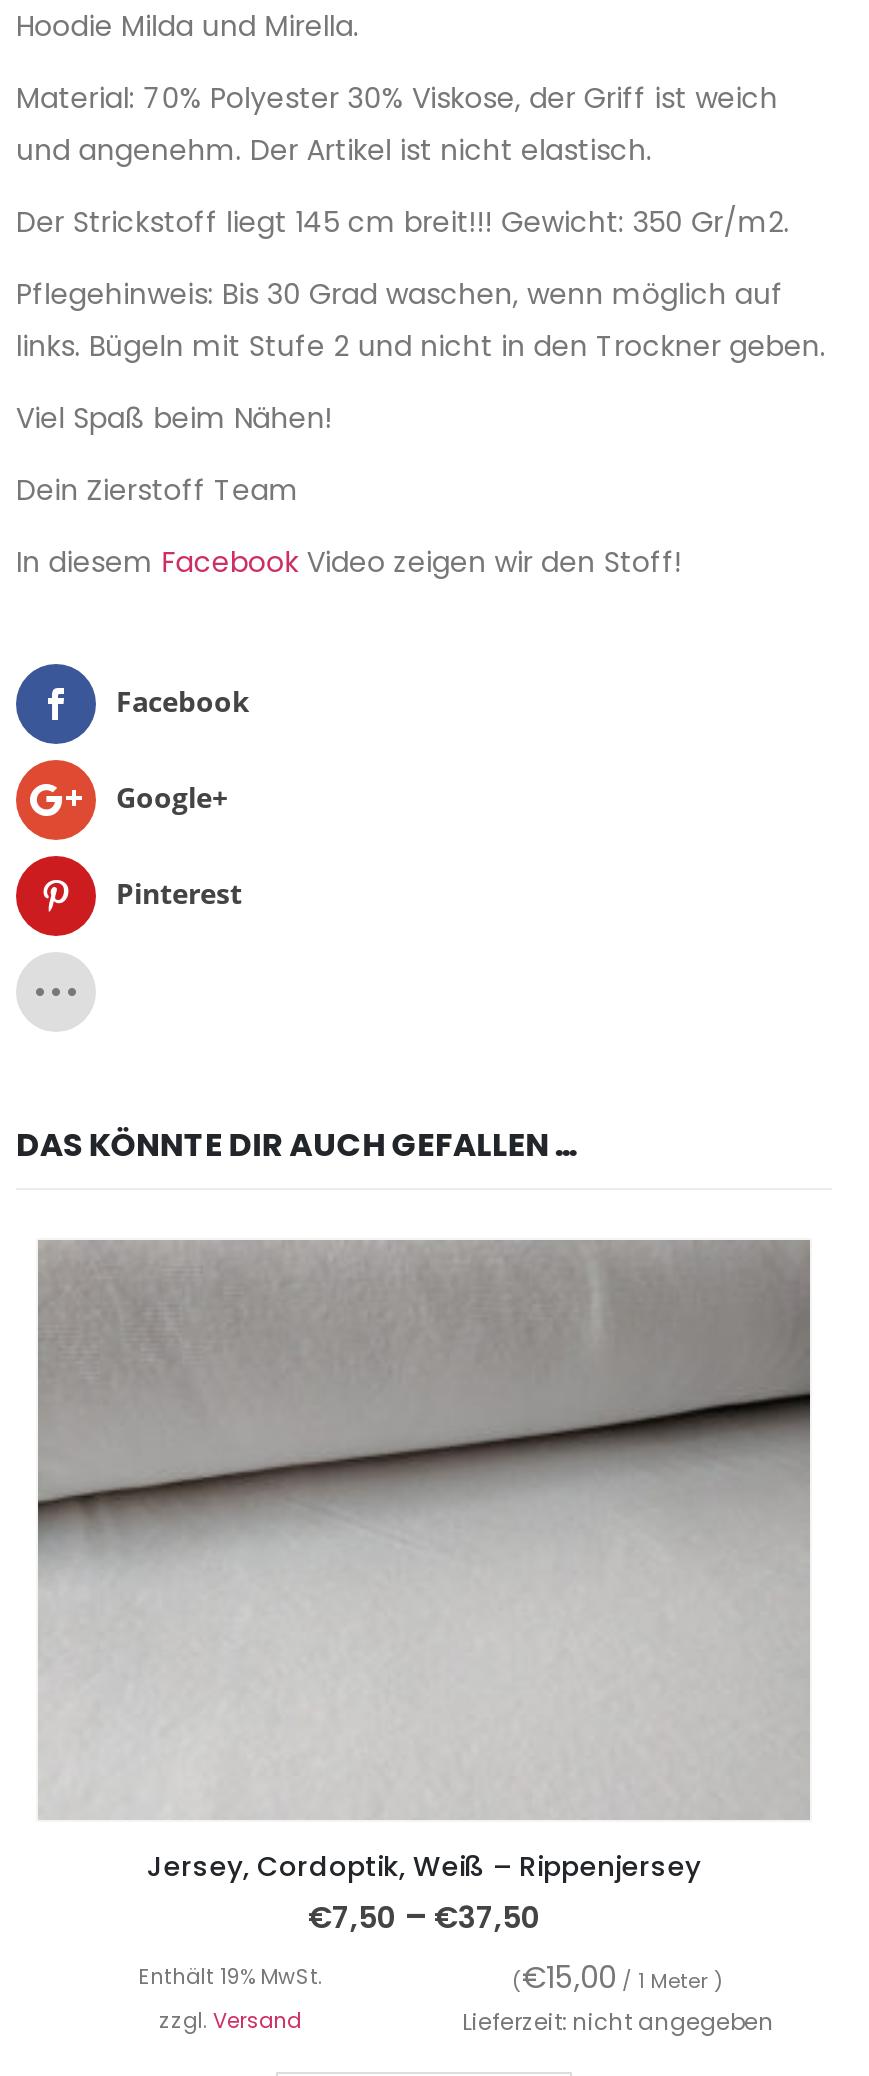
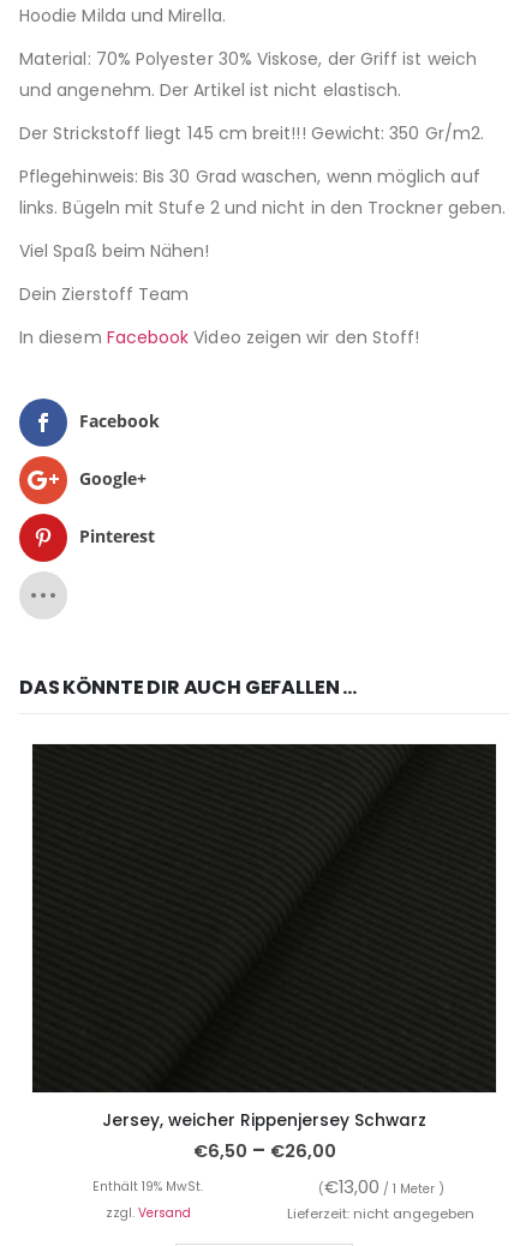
[36,1242,812,1820] [image] -> none
[147,1849,701,1940] Jersey, Cordoptik, Weiß – Rippenjersey | €7,50 – €37,50 -> [102,1110,426,1164] Jersey, weicher Rippenjersey Schwarz | €6,50 – €26,00
[512,1956,724,1998] (€15,00 / 1 Meter ) -> [318,1174,444,1199] (€13,00 / 1 Meter )

